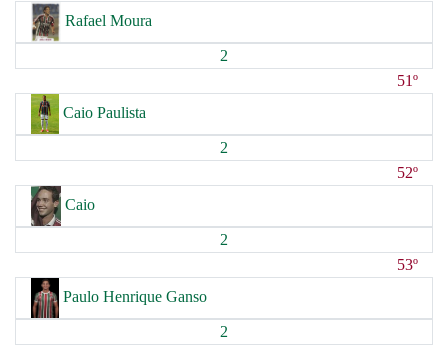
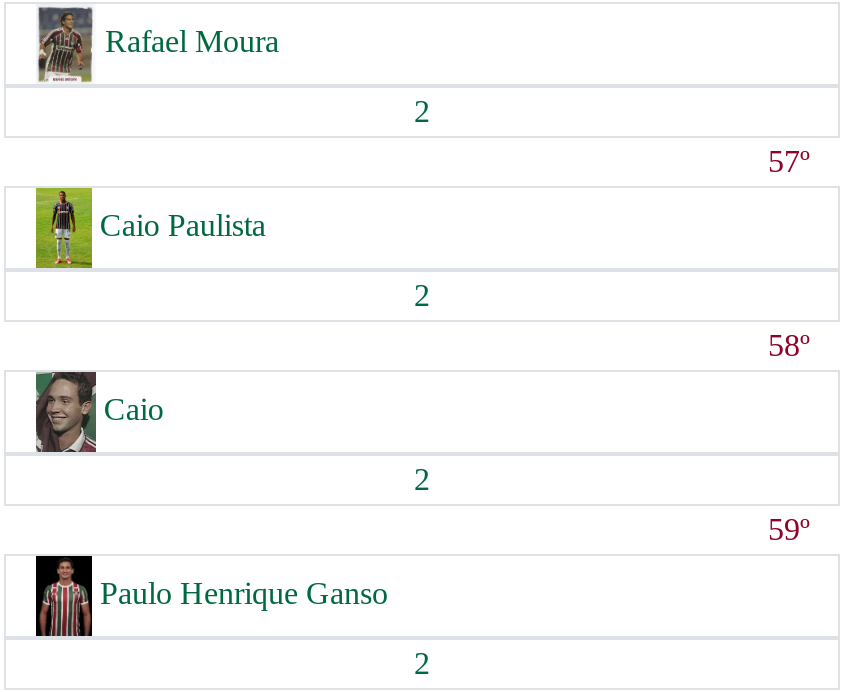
[397,72,418,89] 51º -> [768,144,810,178] 57º
[397,164,418,181] 52º -> [768,328,810,362] 58º
[397,256,418,273] 53º -> [768,512,810,546] 59º

